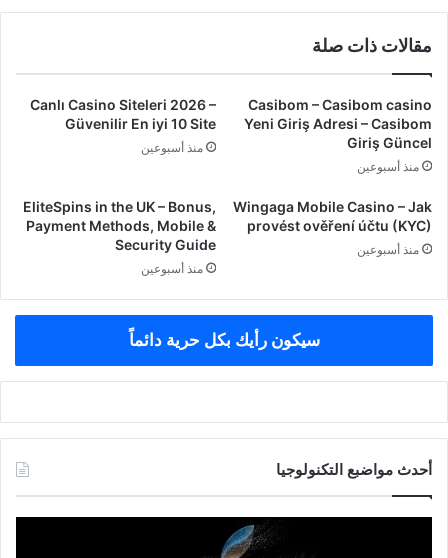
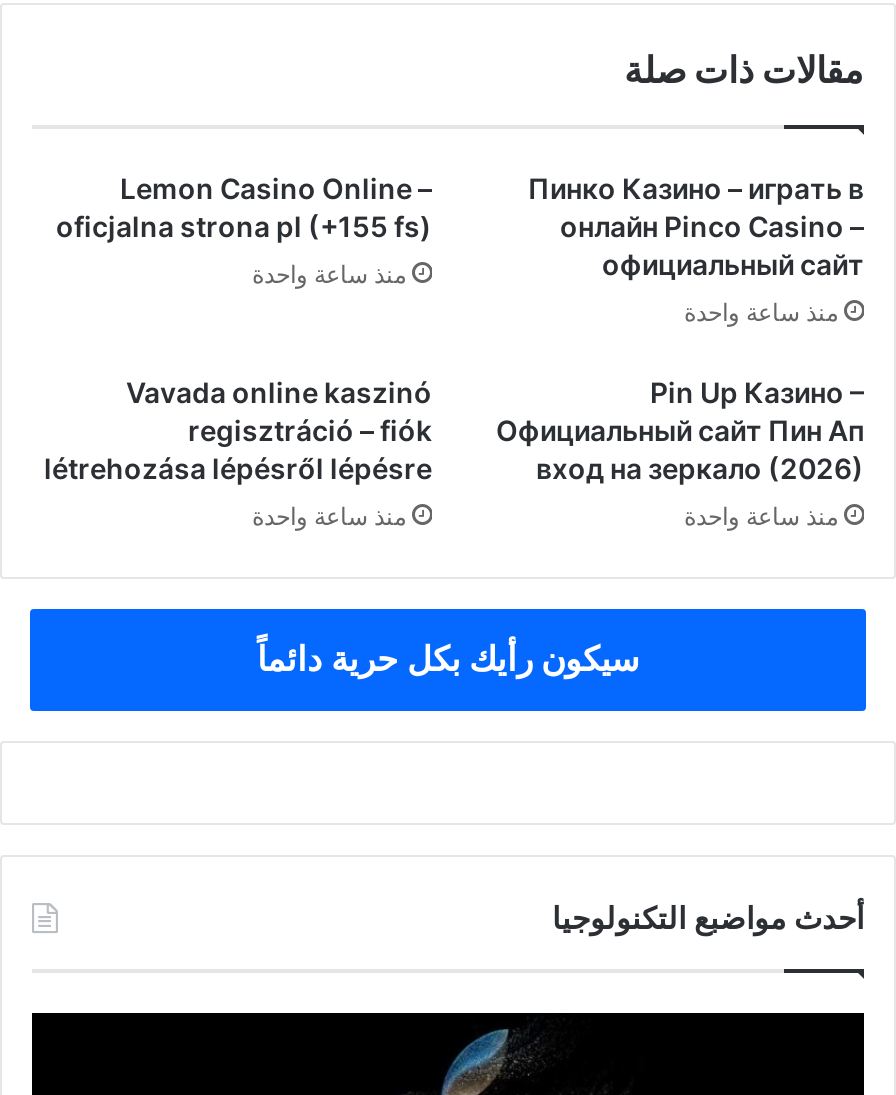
[30,96,216,132] Canlı Casino Siteleri 2026 – | Güvenilir En iyi 10 Site -> [56,170,432,242] Lemon Casino Online – | oficjalna strona pl (+155 fs)
[244,96,432,151] Casibom – Casibom casino | Yeni Giriş Adresi – Casibom | Giriş Güncel -> [528,170,864,280] Пинко Казино – играть в | онлайн Pinco Casino – | официальный сайт
[141,140,203,155] منذ أسبوعين -> [252,258,406,288] منذ ساعة واحدة
[357,159,419,174] منذ أسبوعين -> [684,296,838,326] منذ ساعة واحدة
[23,198,216,253] EliteSpins in the UK – Bonus, | Payment Methods, Mobile & | Security Guide -> [44,374,432,484] Vavada online kaszinó | regisztráció – fiók | létrehozása lépésről lépésre
[233,198,432,234] Wingaga Mobile Casino – Jak | provést ověření účtu (KYC) -> [496,374,864,484] Pin Up Казино – | Официальный сайт Пин Ап | вход на зеркало (2026)
[357,242,419,257] منذ أسبوعين -> [684,500,838,530] منذ ساعة واحدة
[141,261,203,276] منذ أسبوعين -> [252,500,406,530] منذ ساعة واحدة

